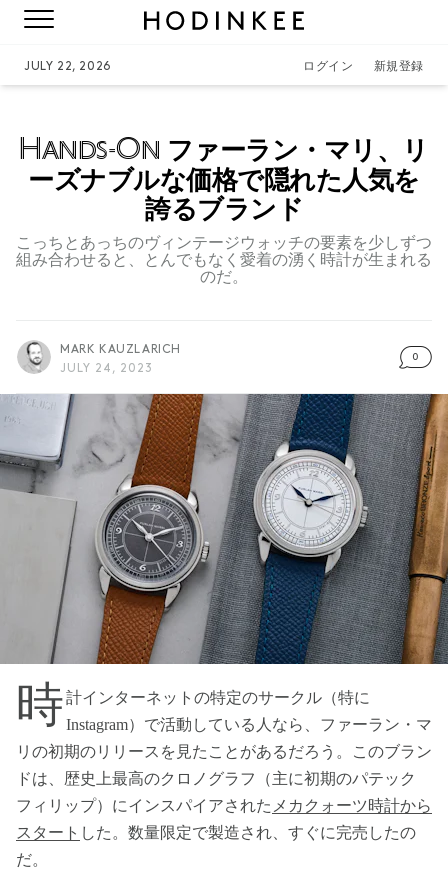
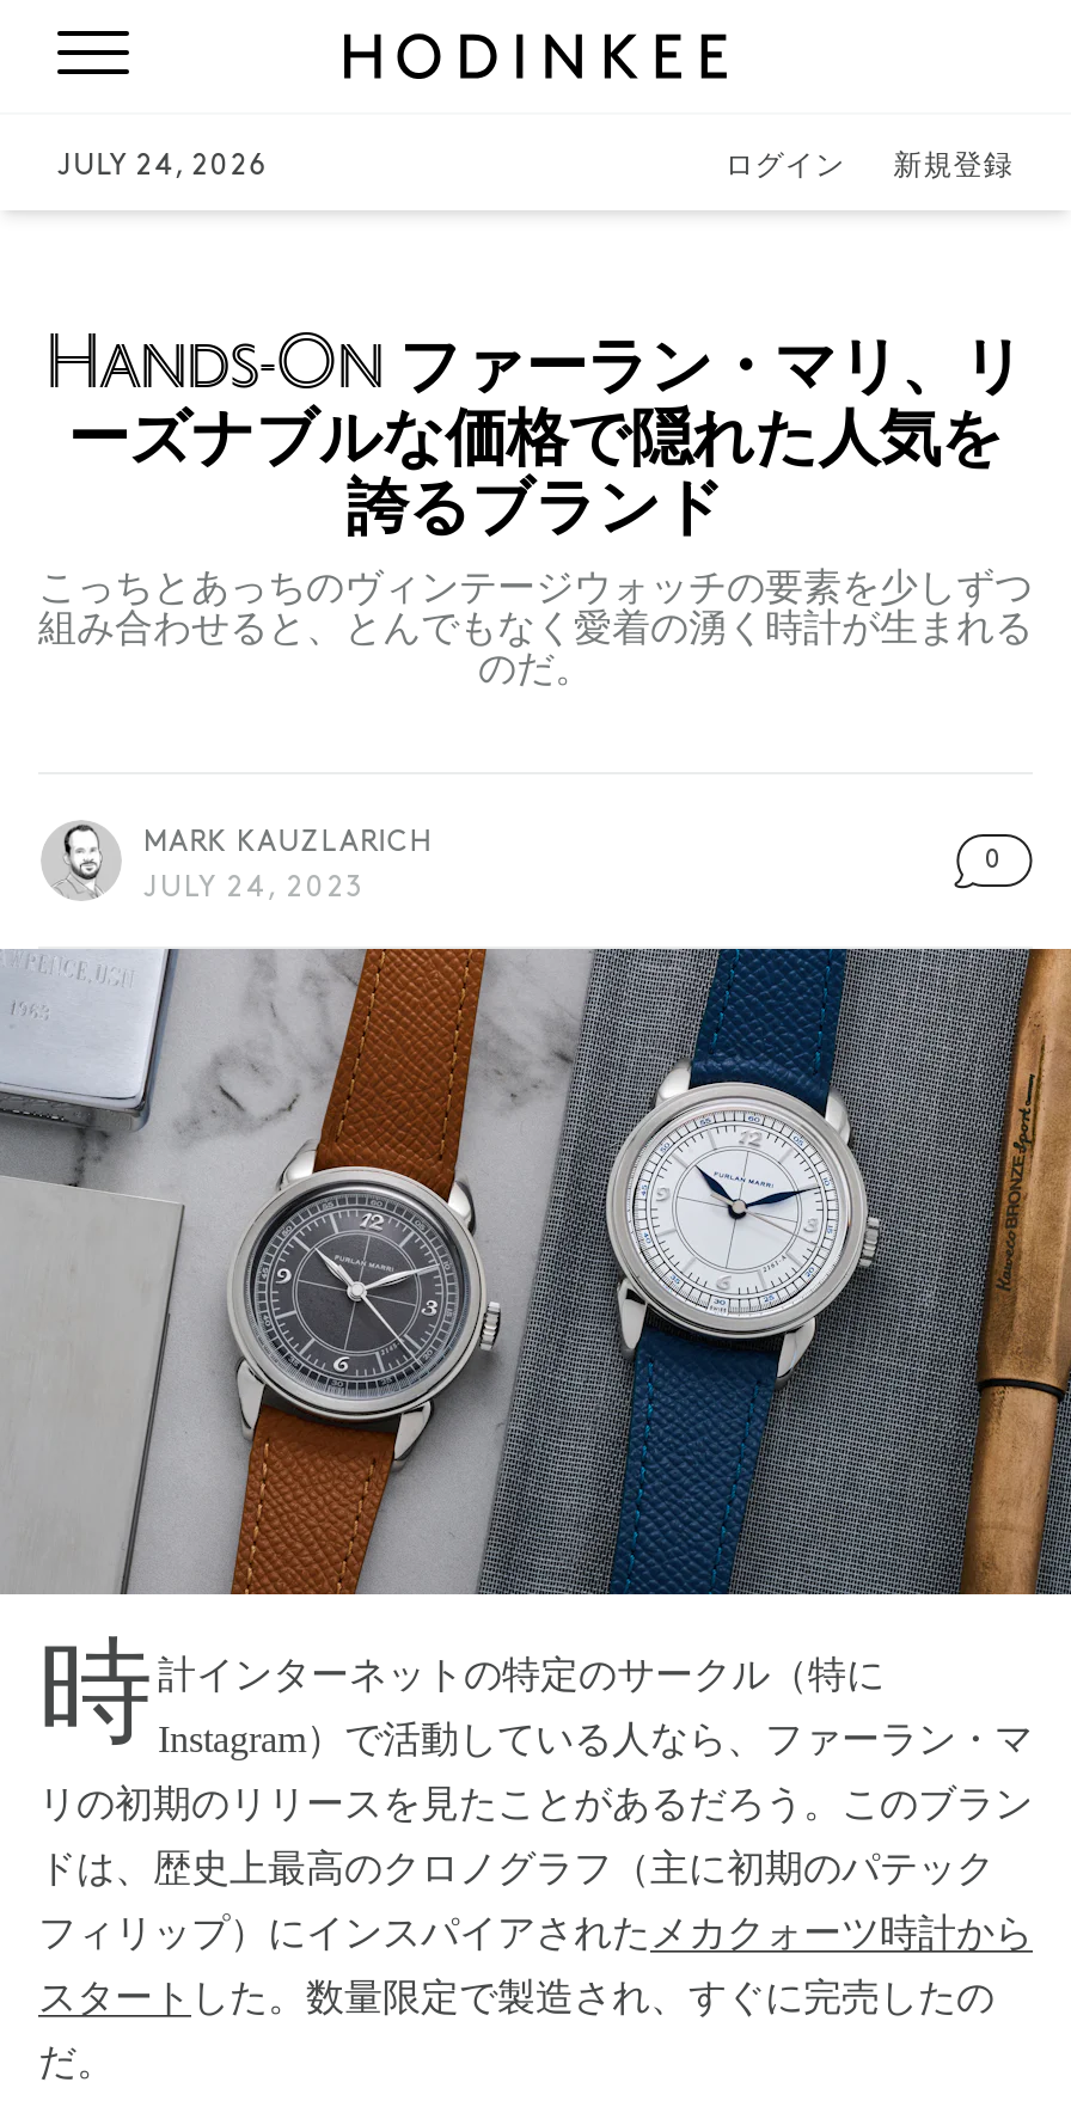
[24,61,112,73] JULY 22, 2026 -> [57,153,270,182] JULY 24, 2026

